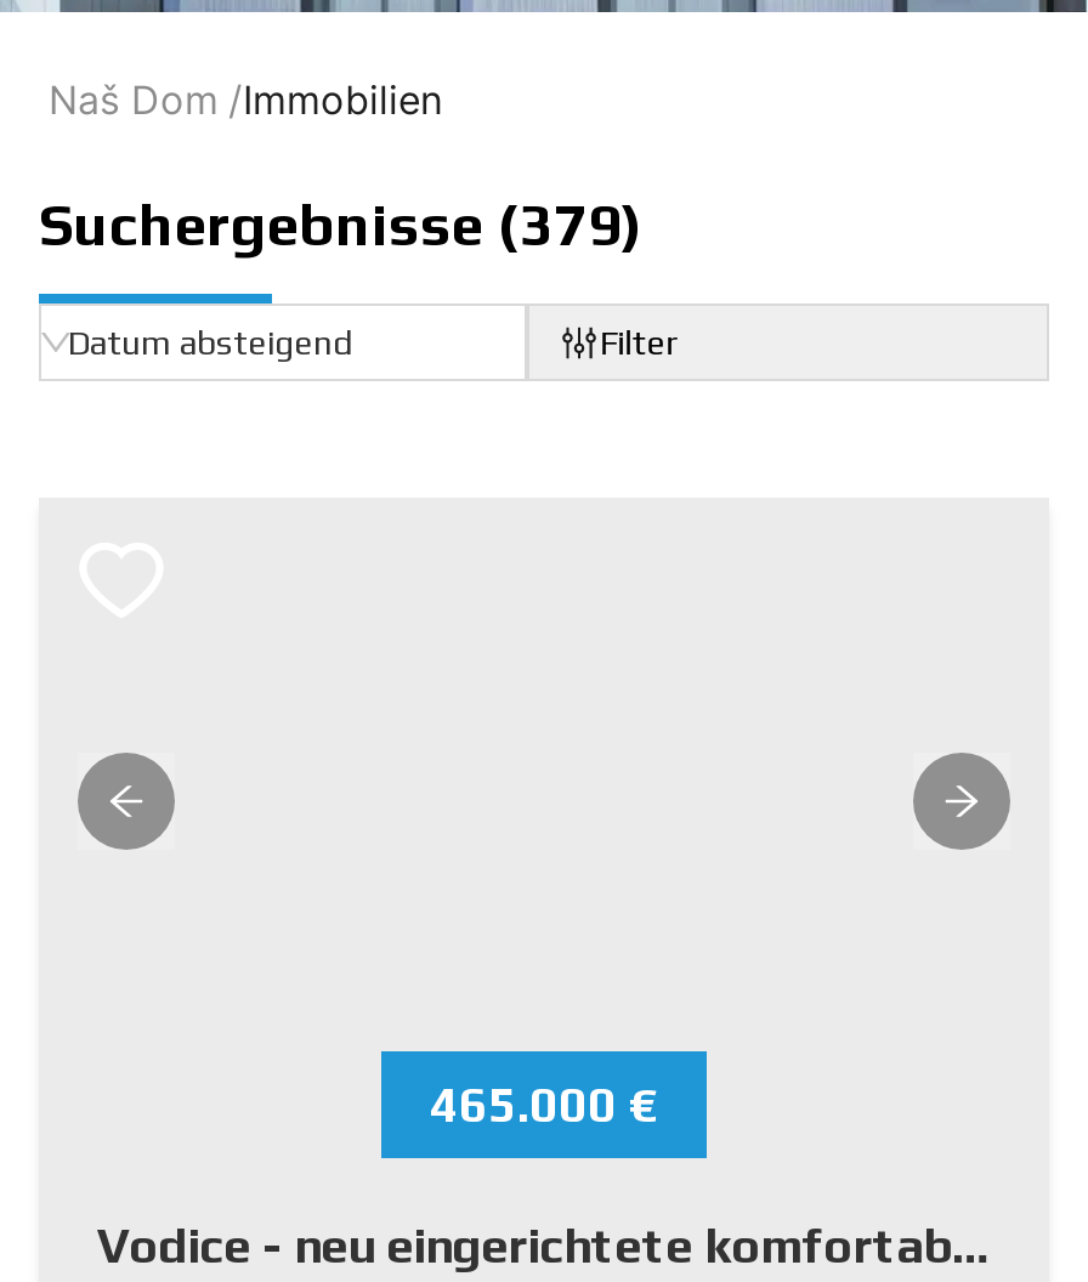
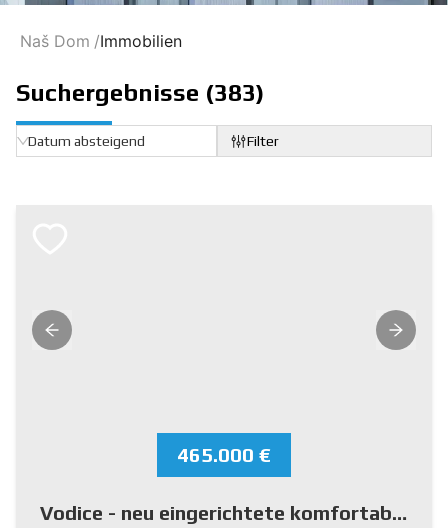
[39,192,641,257] Suchergebnisse (379) -> [16,79,264,106] Suchergebnisse (383)

